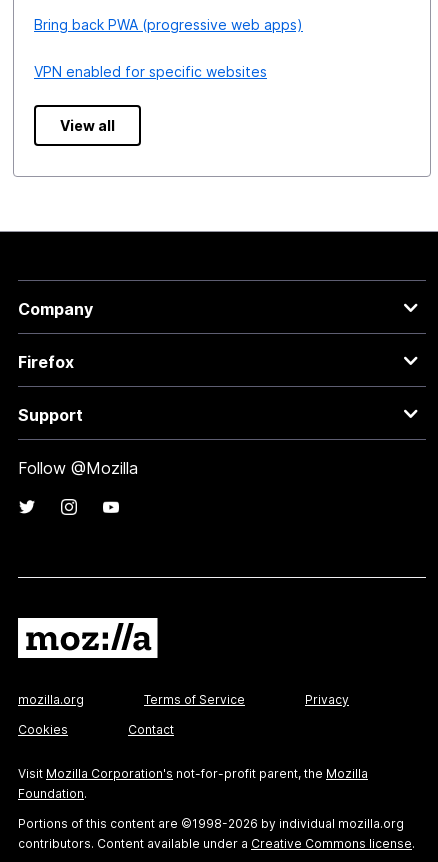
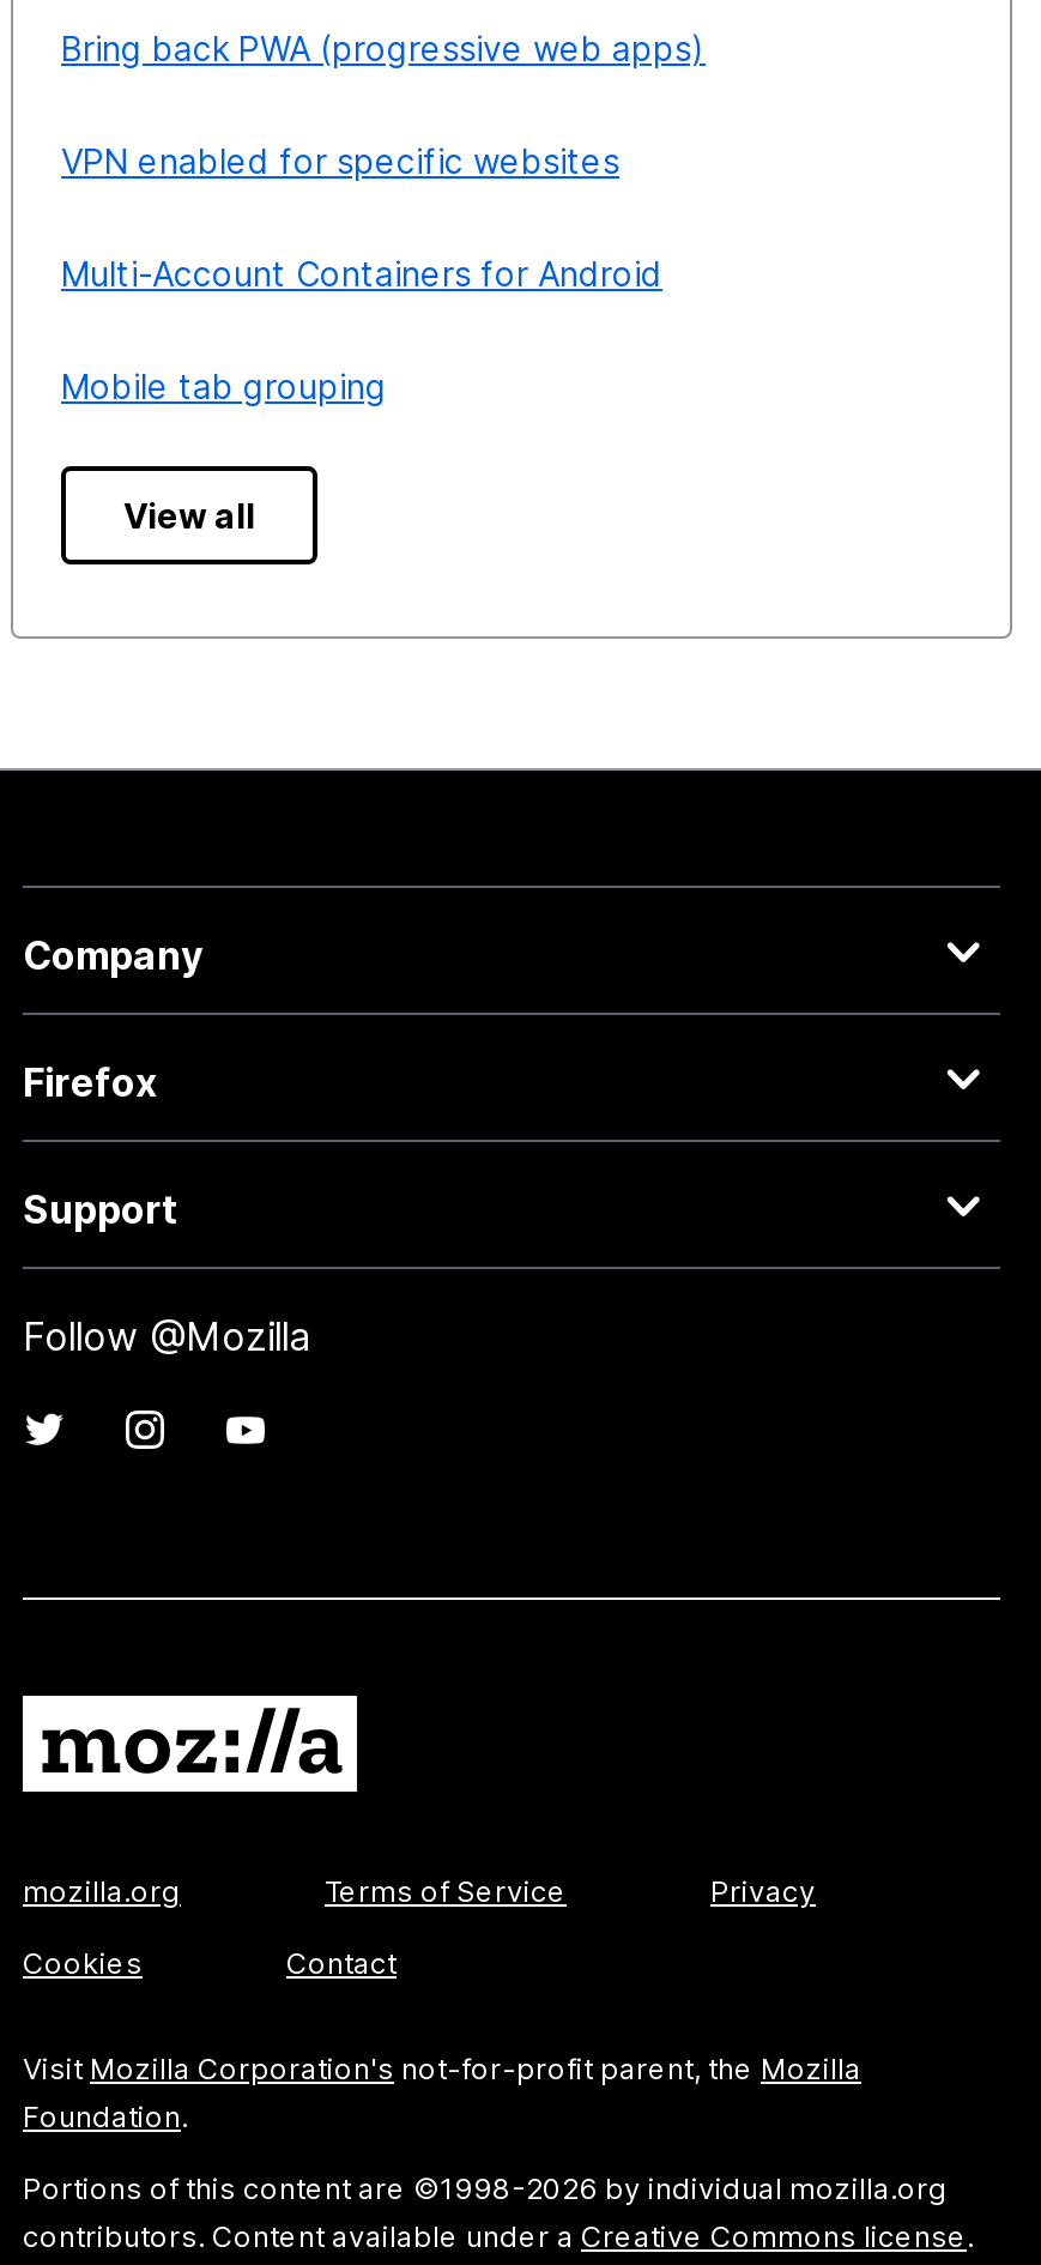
none -> [61,253,662,406] Multi-Account Containers for Android | Mobile tab grouping

